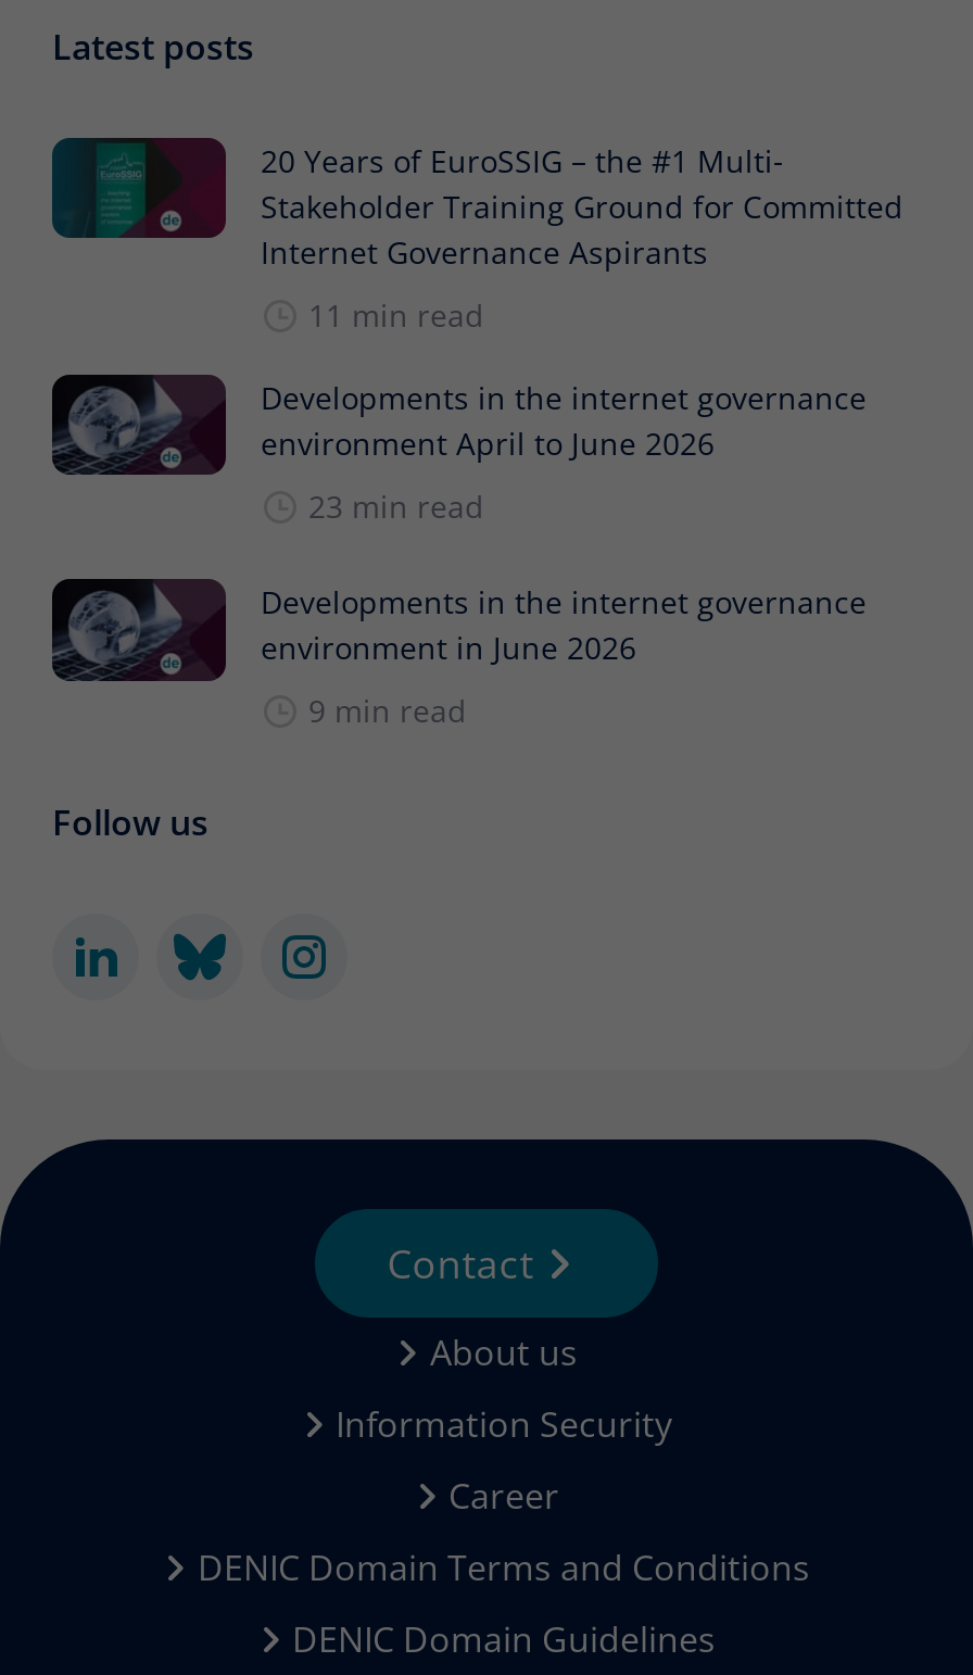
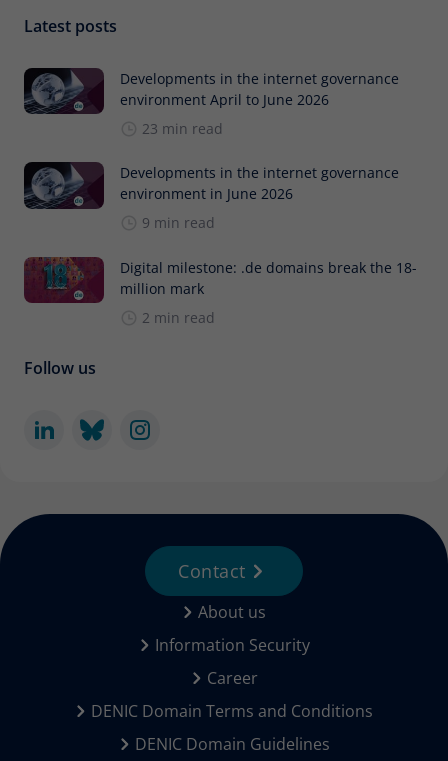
[50,138,903,335] [image] | 20 Years of EuroSSIG – the #1 Multi- | Stakeholder Training Ground for Committed | Internet Governance Aspirants | 11 min read -> none
moved [50,376,867,731] -> [23,69,399,232]: [image] | Developments in the internet governance | environment April to June 2026 | 23 min read | Developments in the internet governance | environment in June 2026 | 9 min read
none -> [23,256,417,326] [image] | Digital milestone: .de domains break the 18- | million mark | 2 min read

